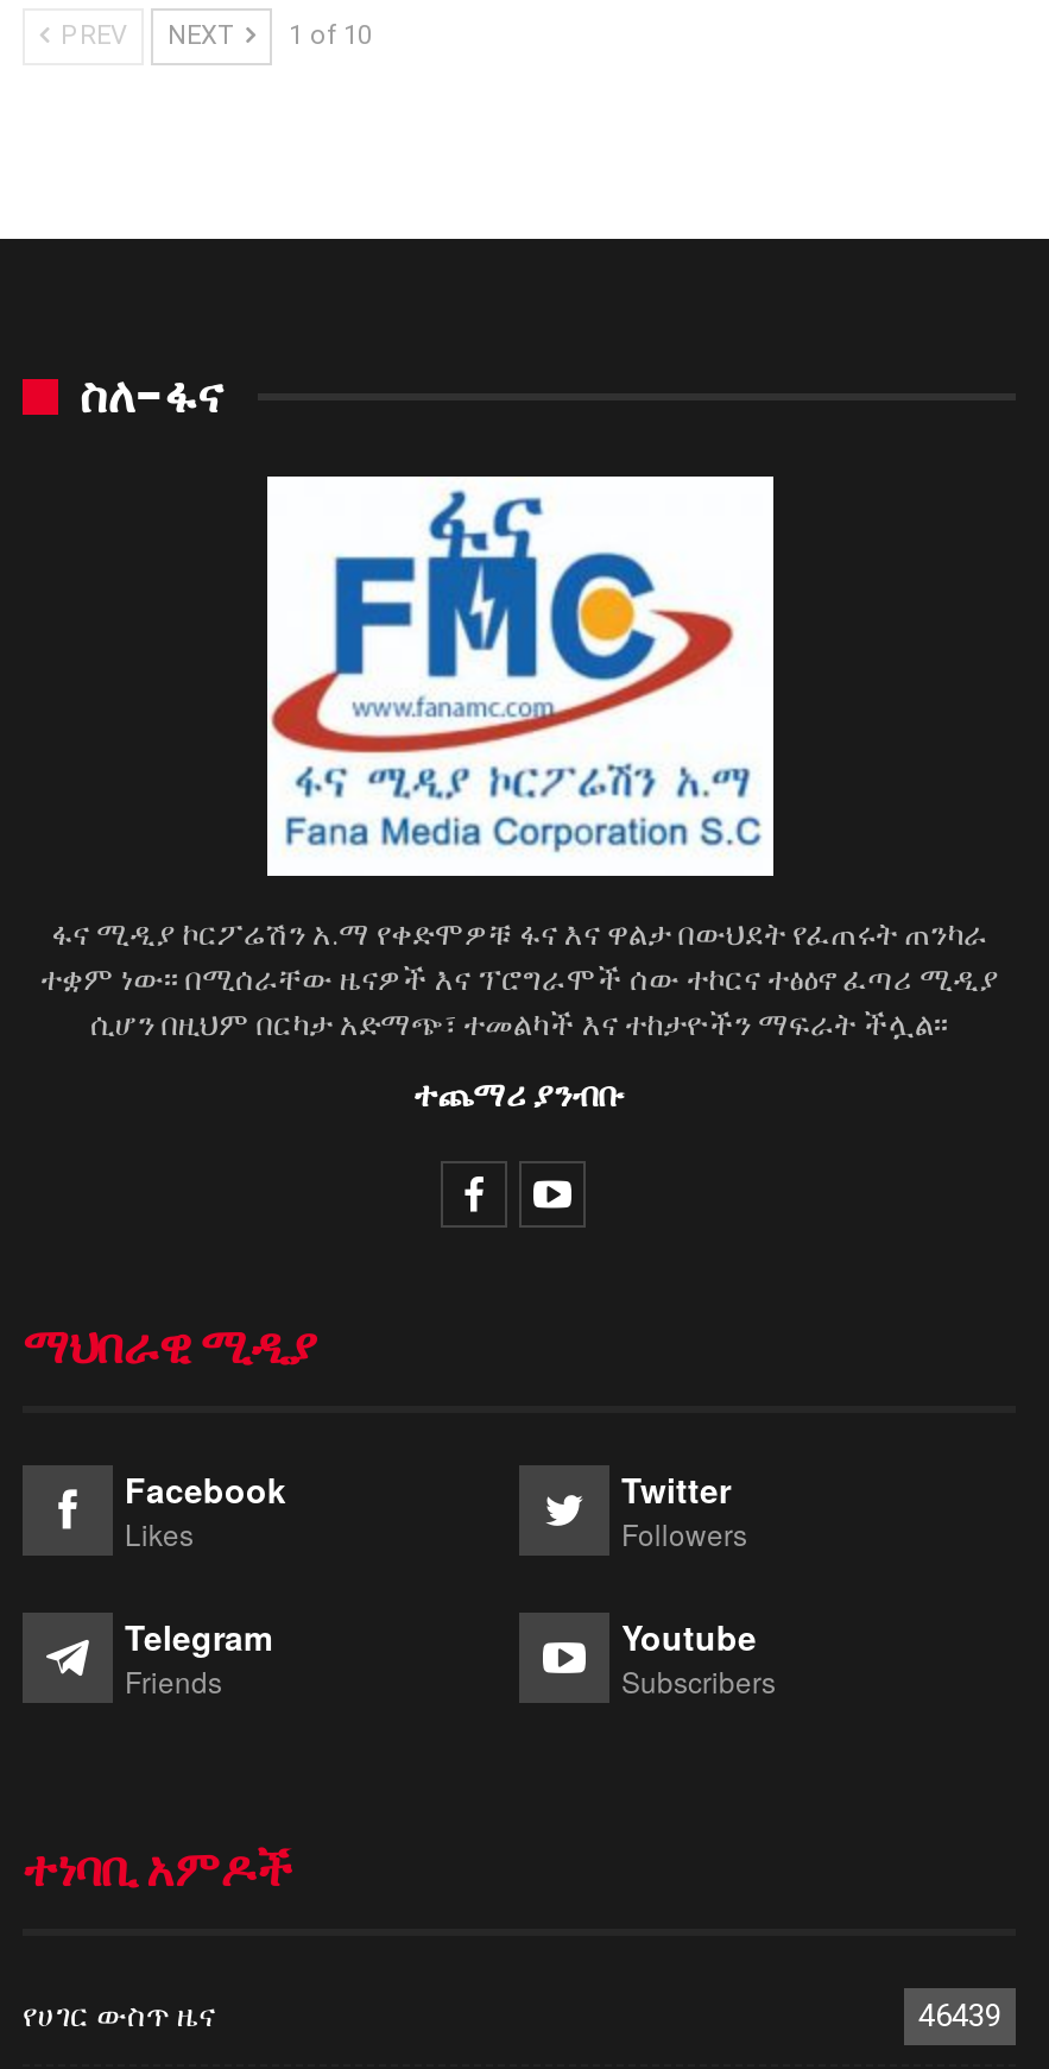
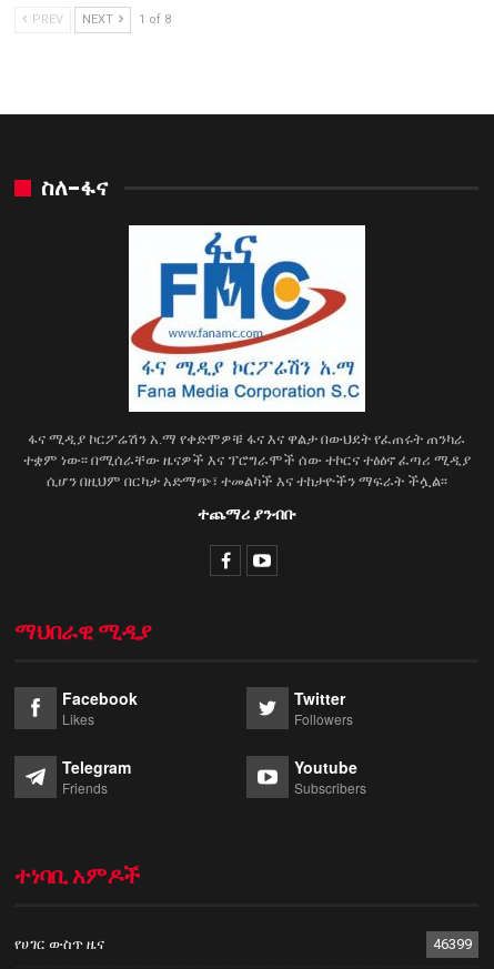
[53,20,372,51] PREV NEXT 1 of 10 -> [29,12,171,26] PREV NEXT 1 of 8
[918,1997,1001,2033] 46439 -> [433,935,472,952] 46399

